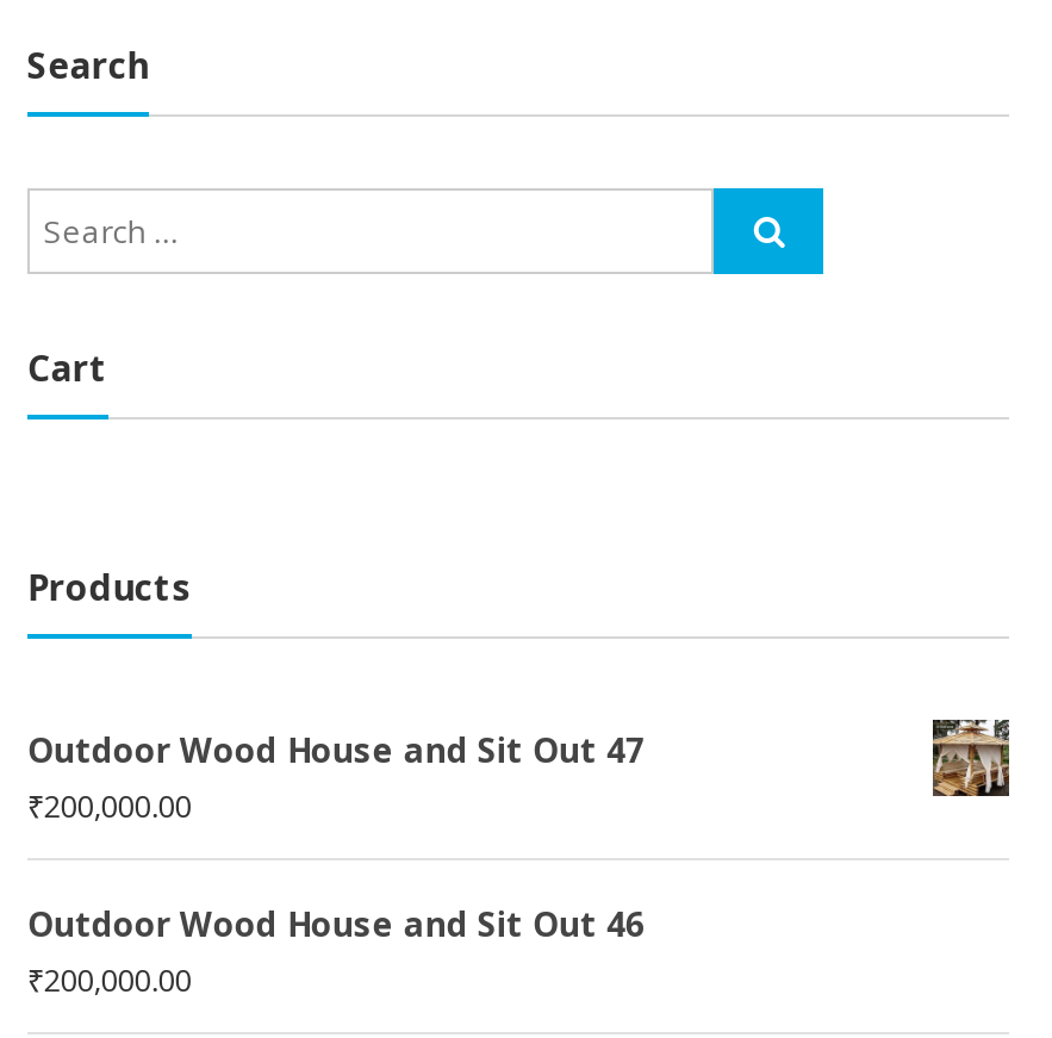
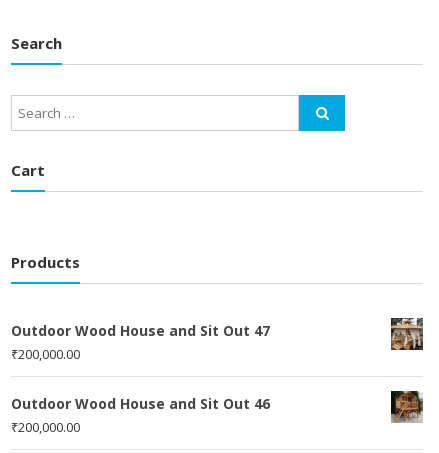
none -> [390,390,424,424] [image]

